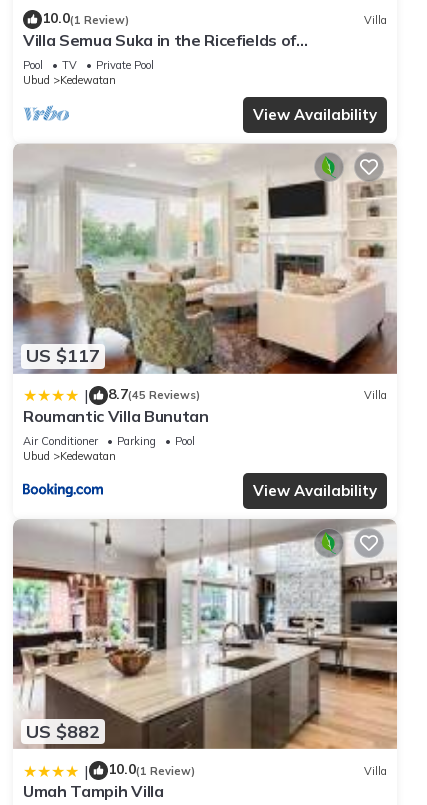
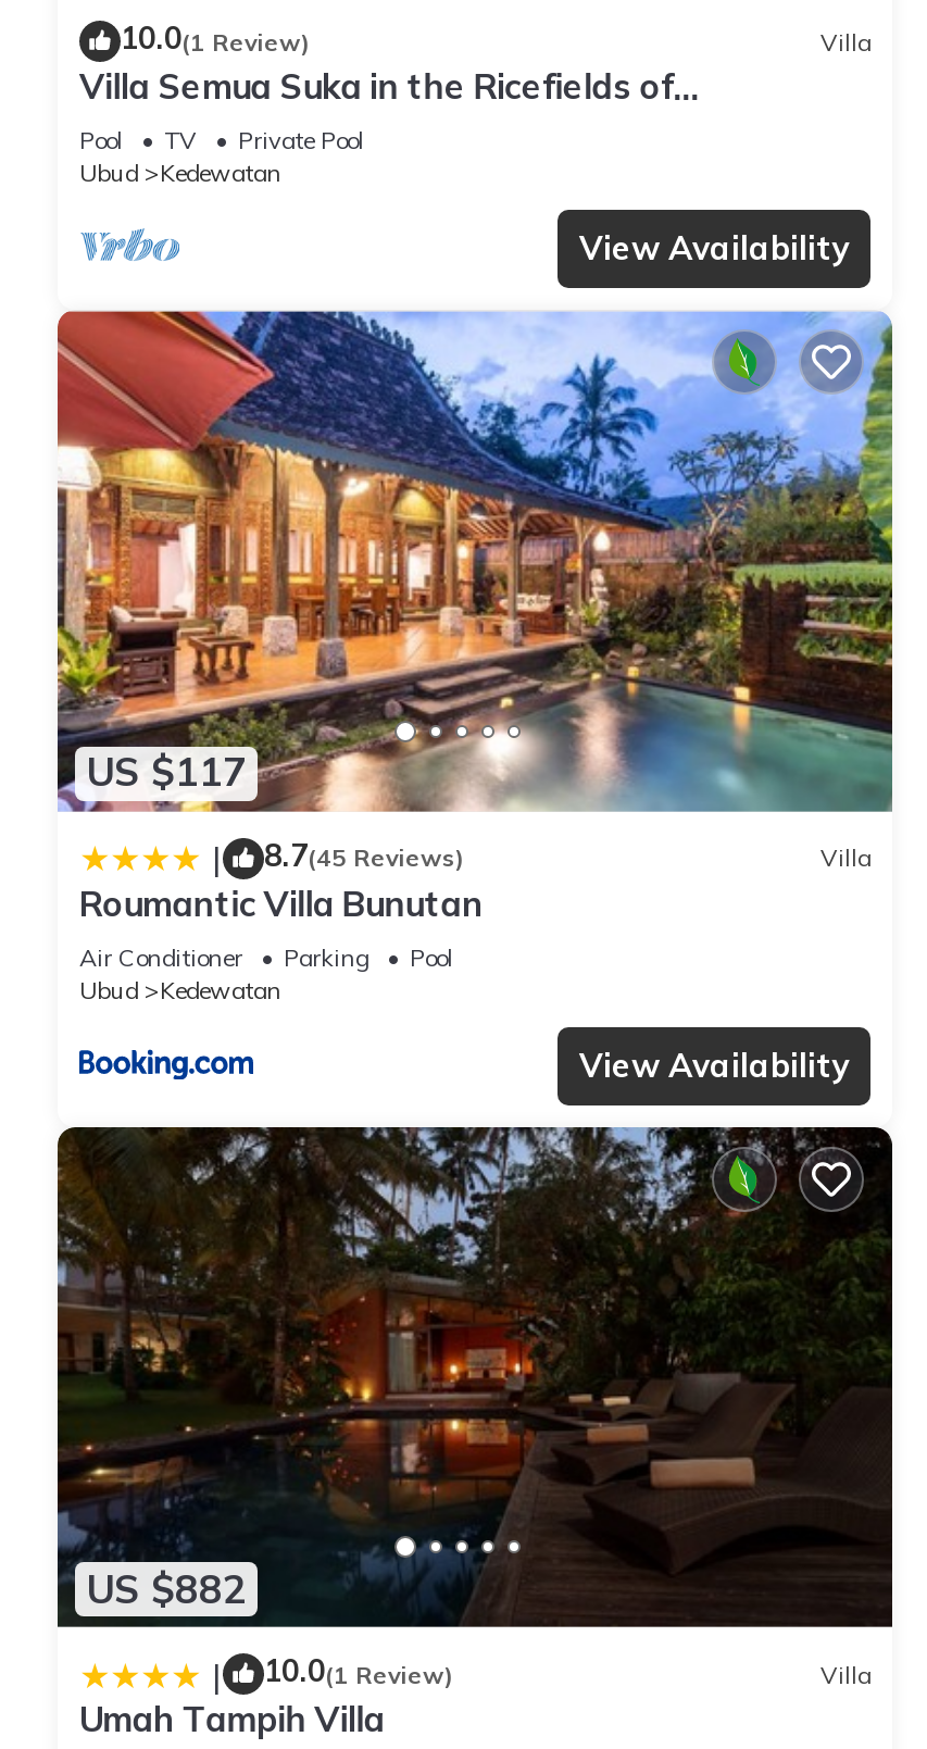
[12,144,397,375] [image] -> [55,310,894,814] [image]
[12,519,398,750] [image] -> [55,1125,894,1629] [image]

